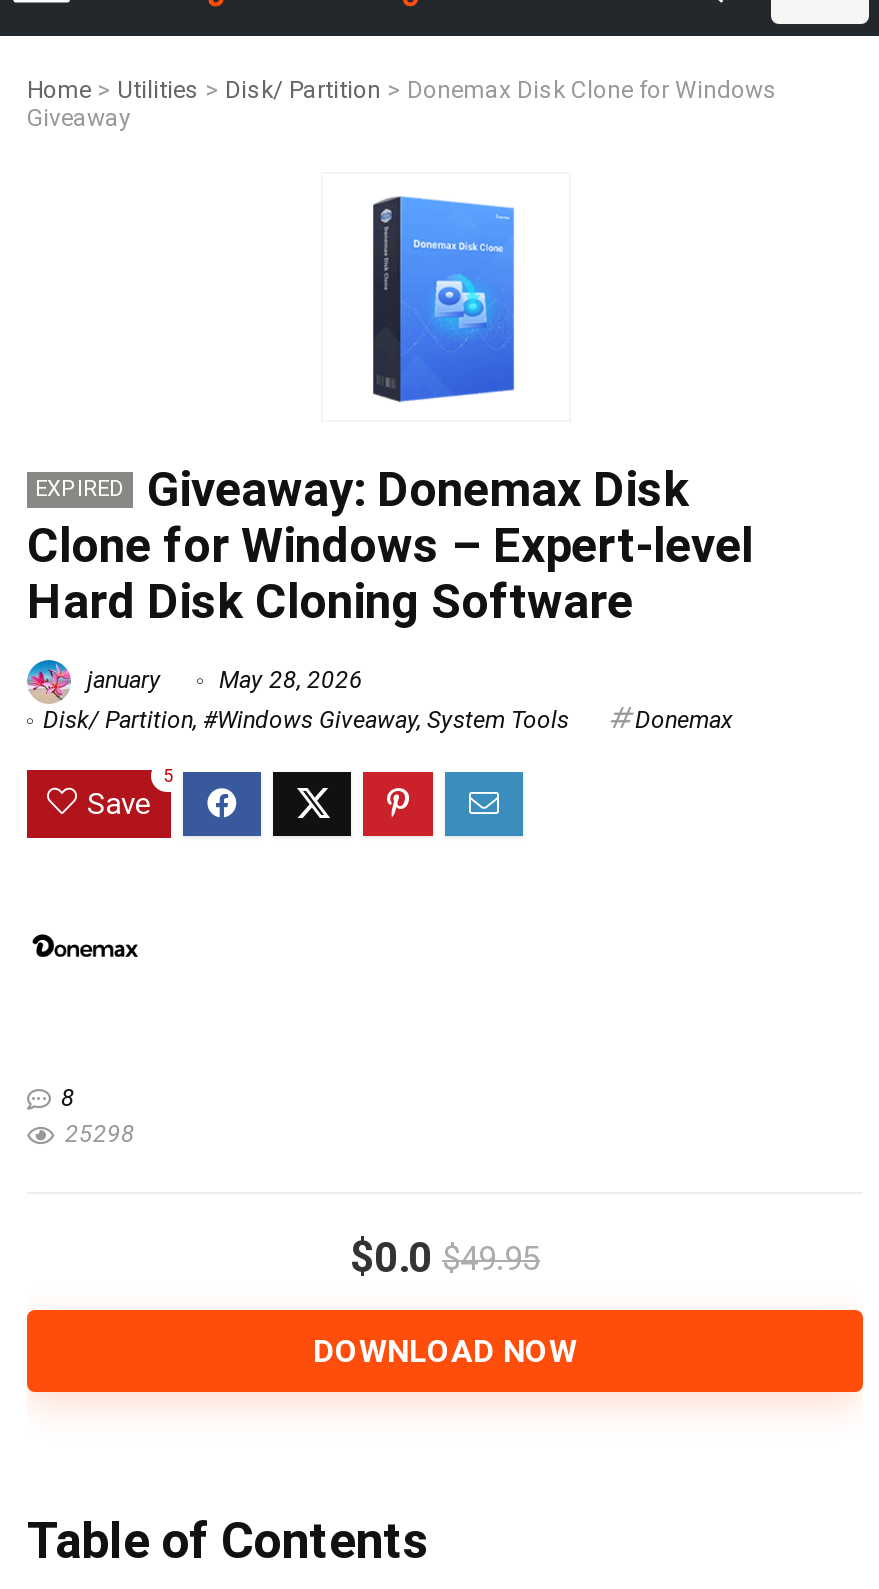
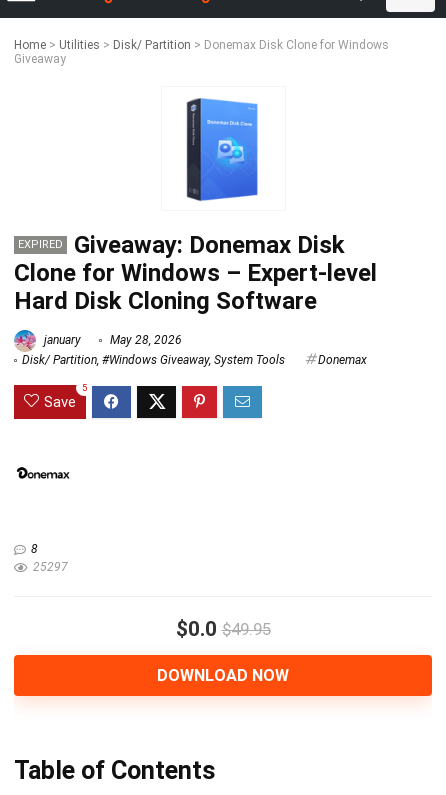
[65,1120,135,1148] 25298 -> [33,560,68,574] 25297

